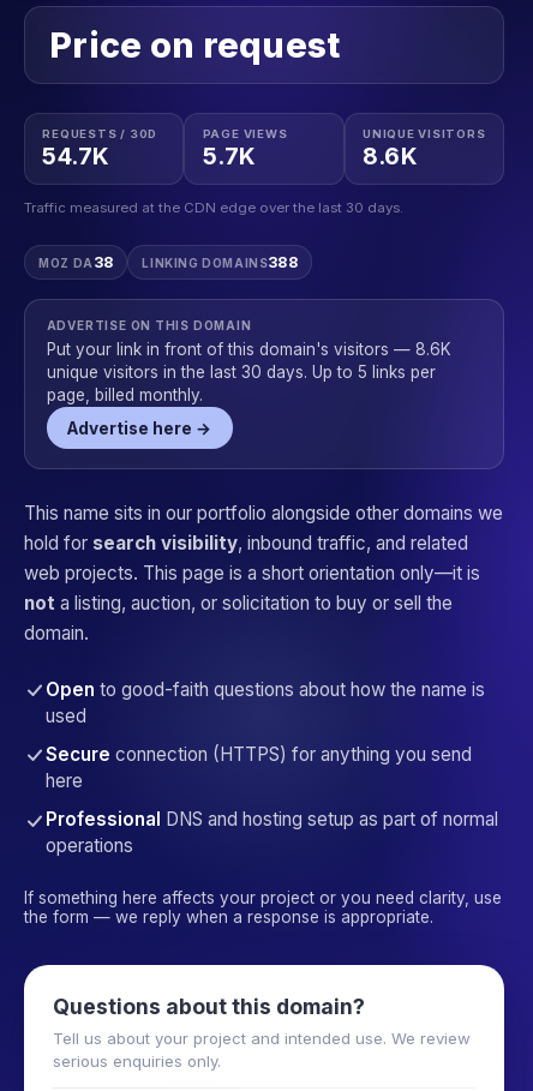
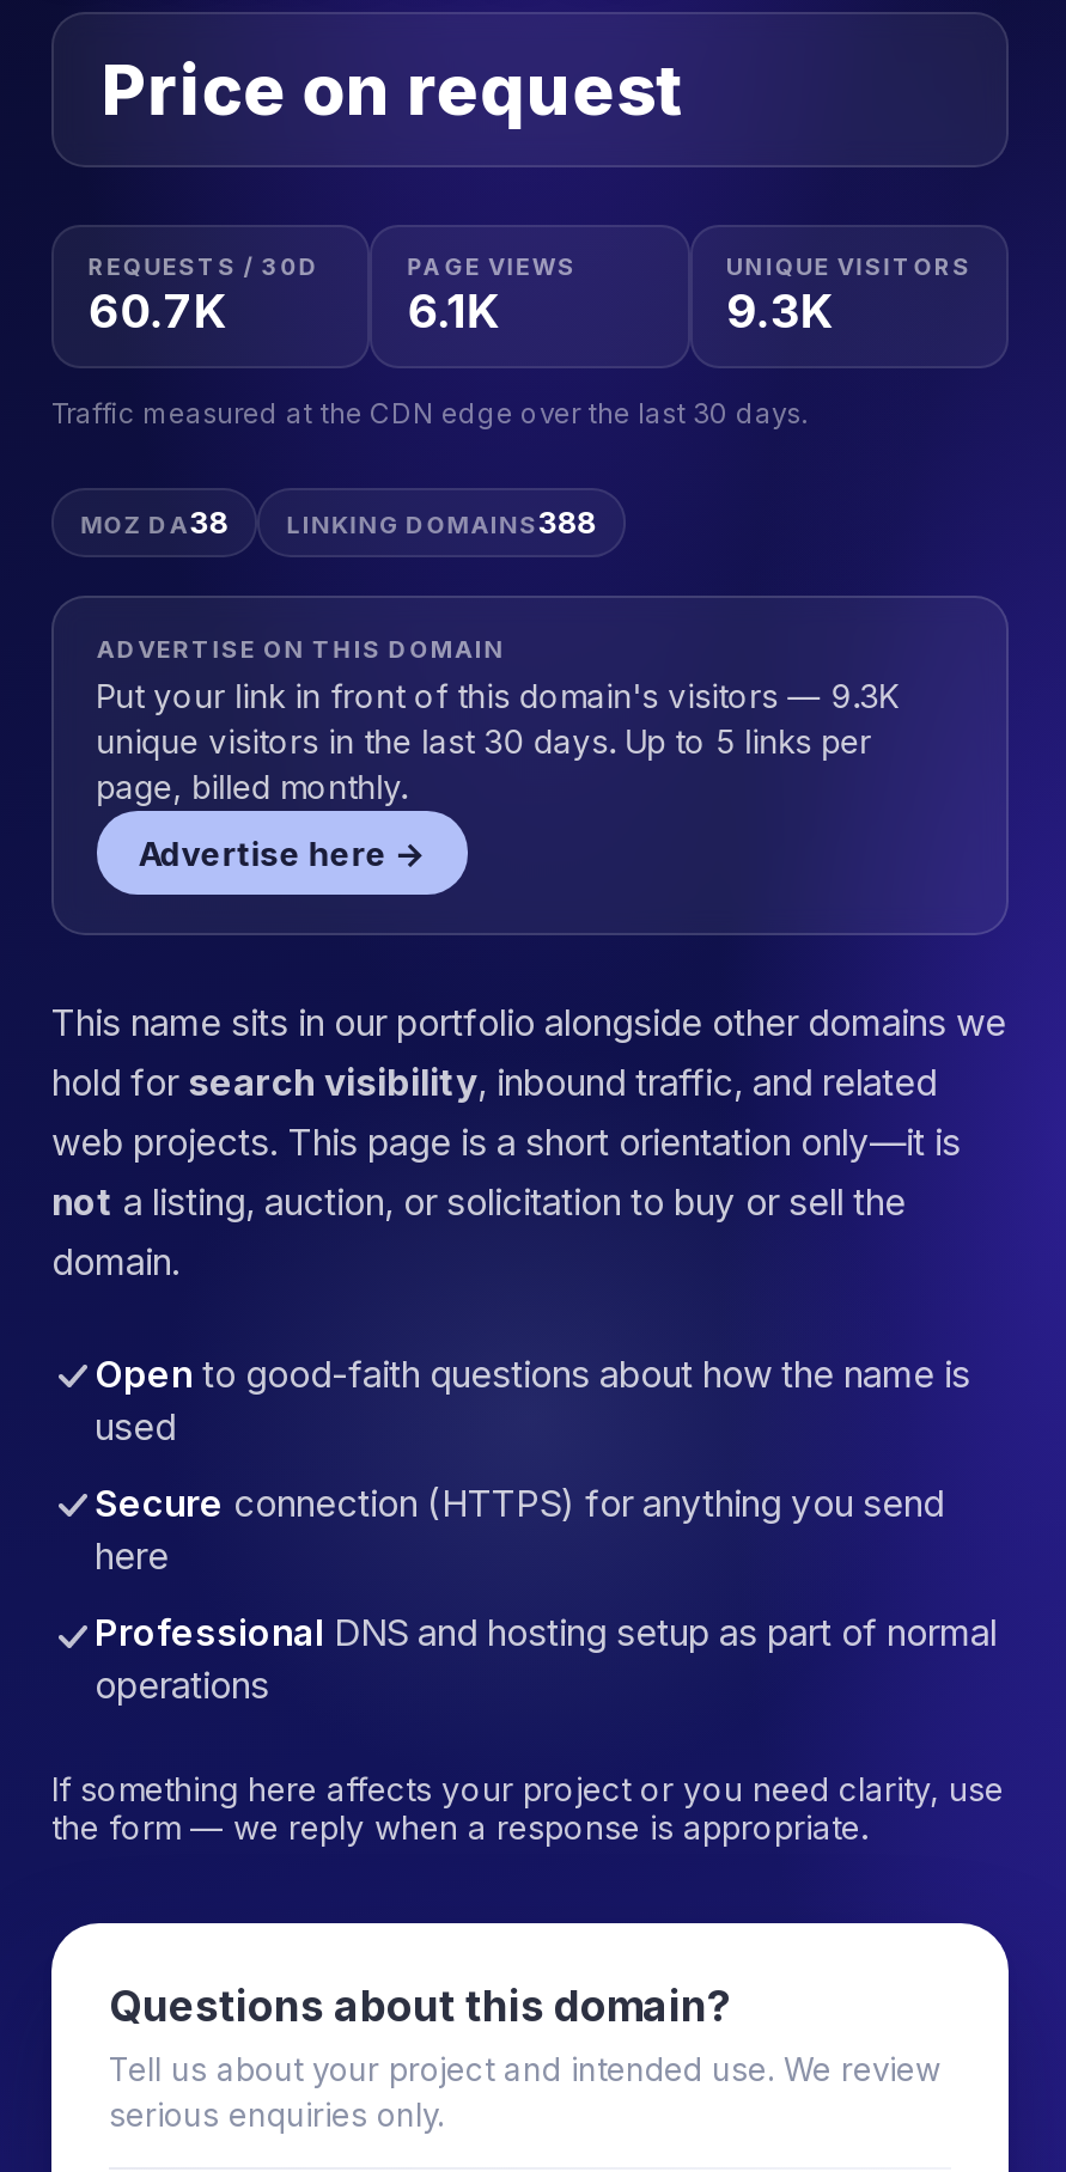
[42,142,110,171] 54.7K -> [88,283,227,341] 60.7K
[203,142,256,171] 5.7K -> [407,283,500,341] 6.1K
[363,142,418,171] 8.6K -> [726,283,833,341] 9.3K
[46,340,451,359] Put your link in front of this domain's visitors — 8.6K -> [96,677,900,715] Put your link in front of this domain's visitors — 9.3K

